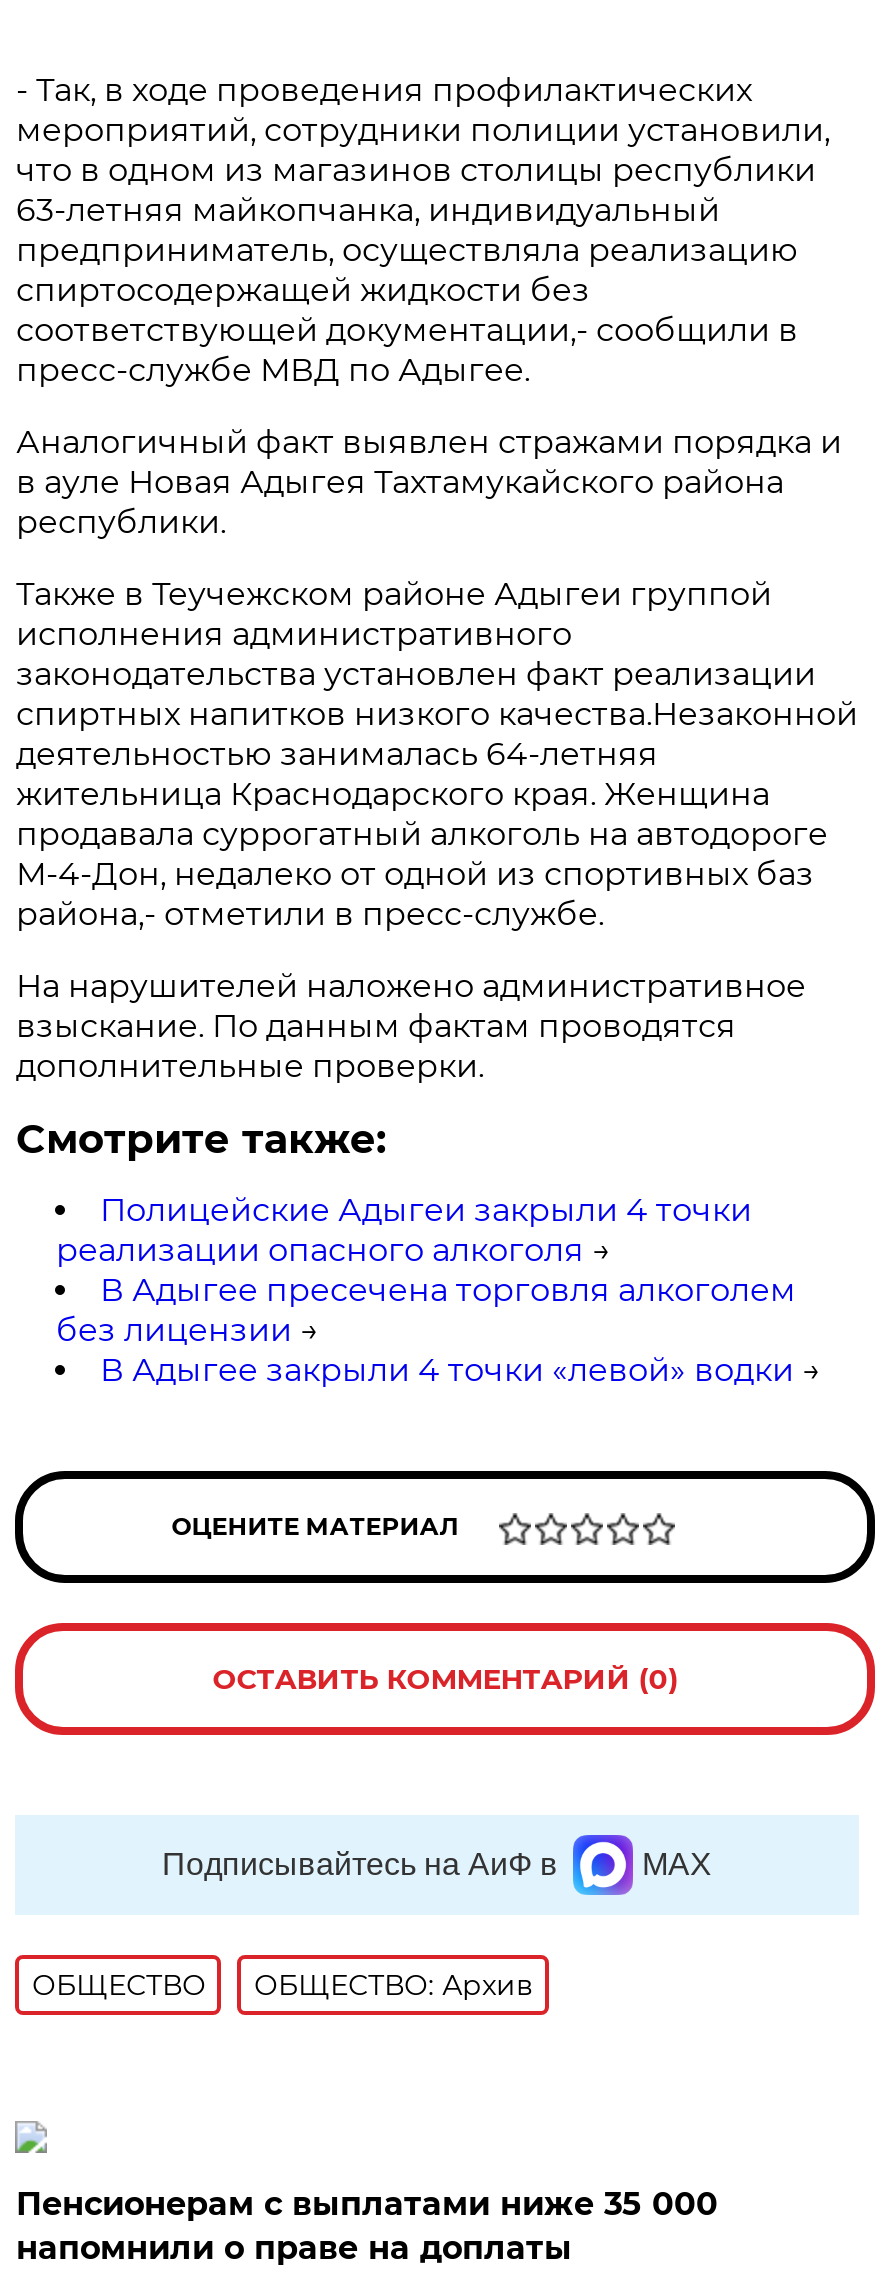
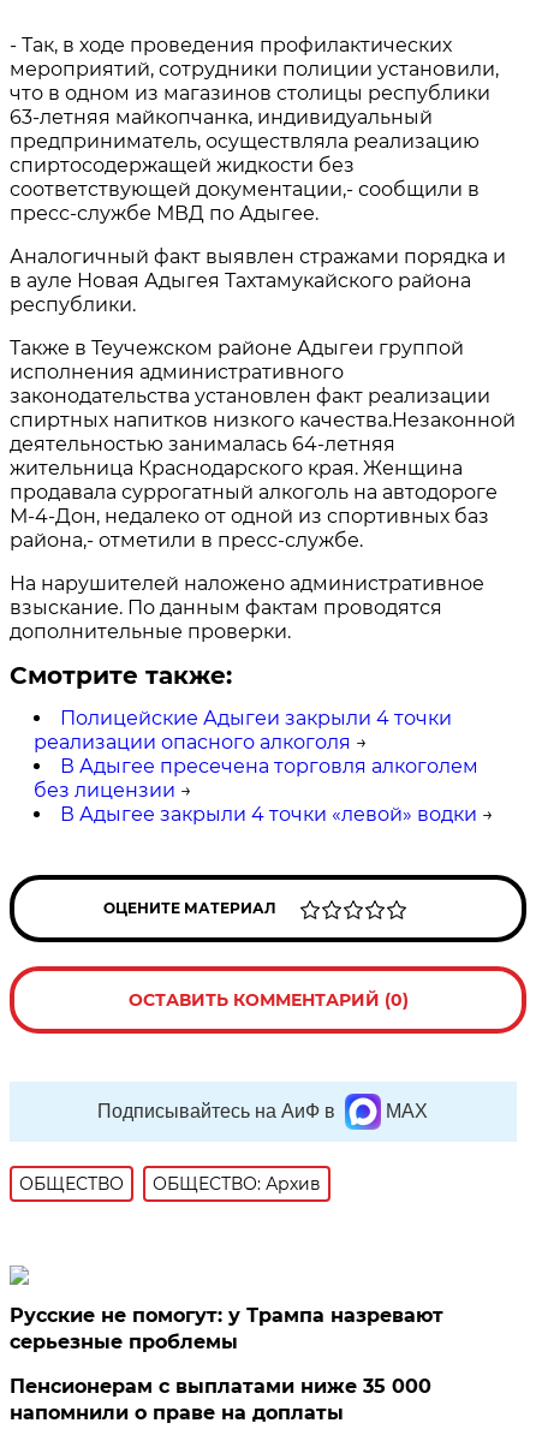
none -> [10,1304,444,1353] Русские не помогут: у Трампа назревают | серьезные проблемы

